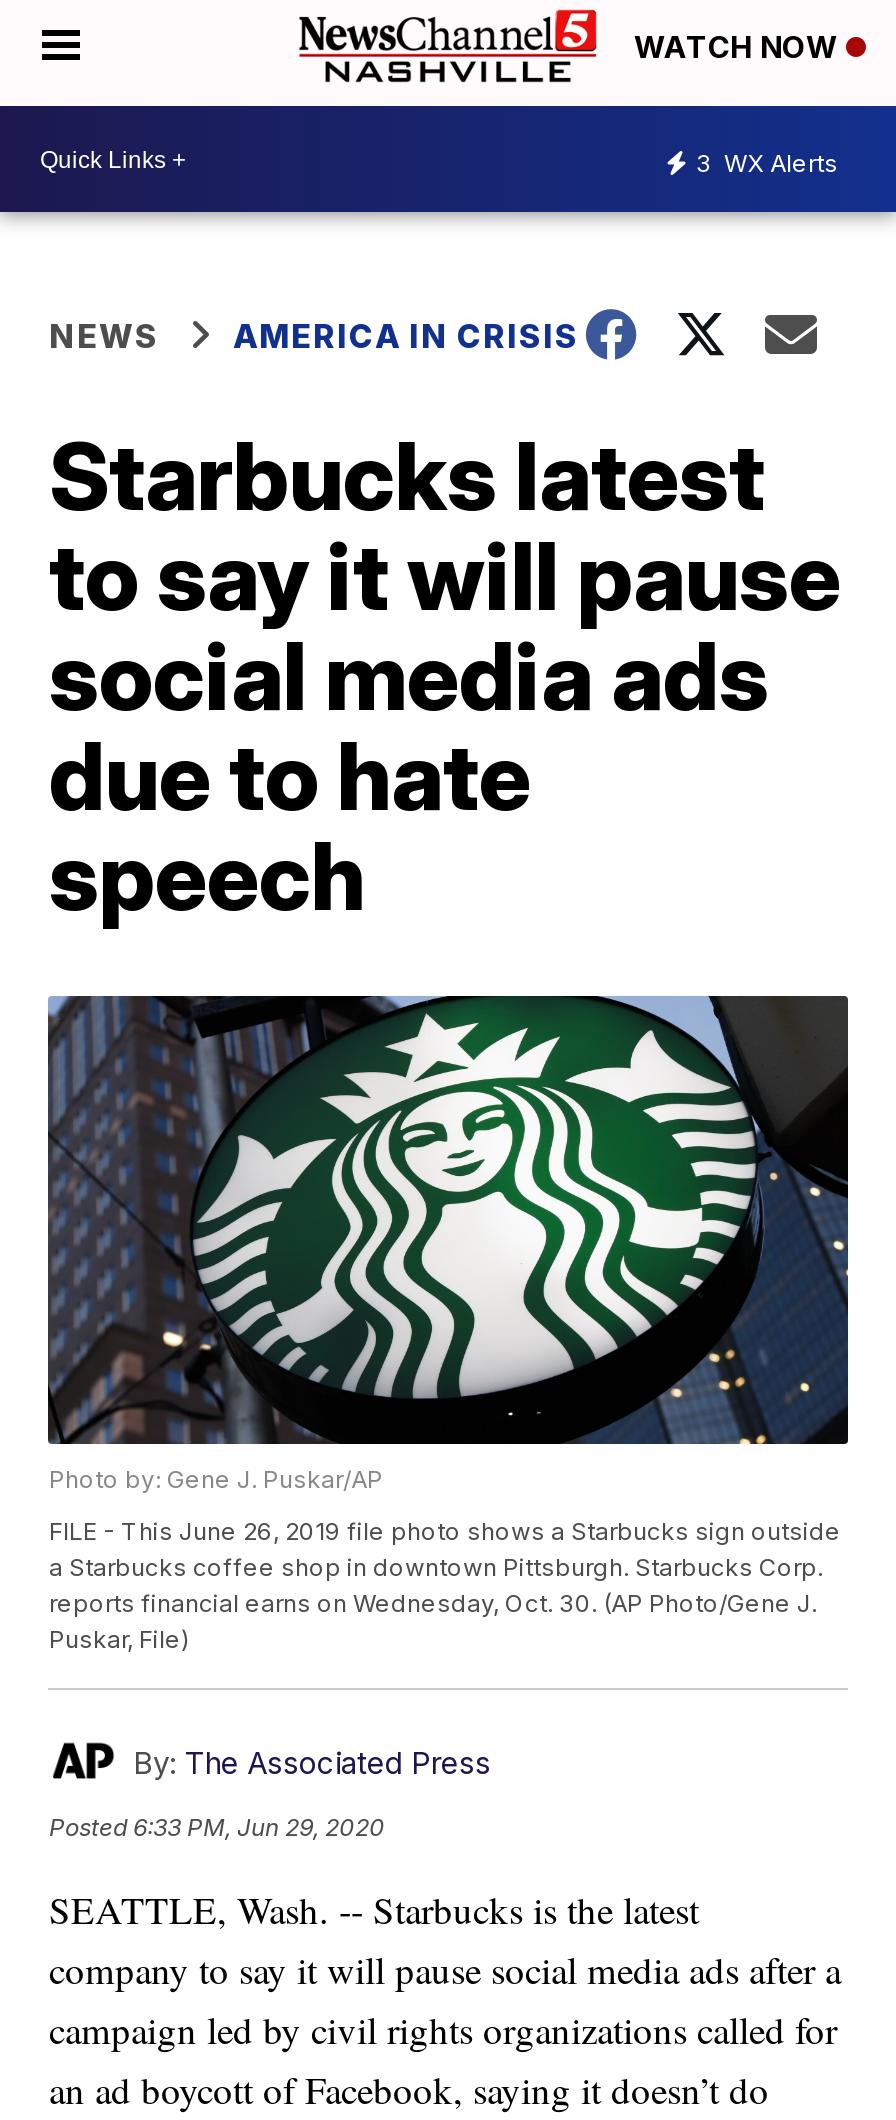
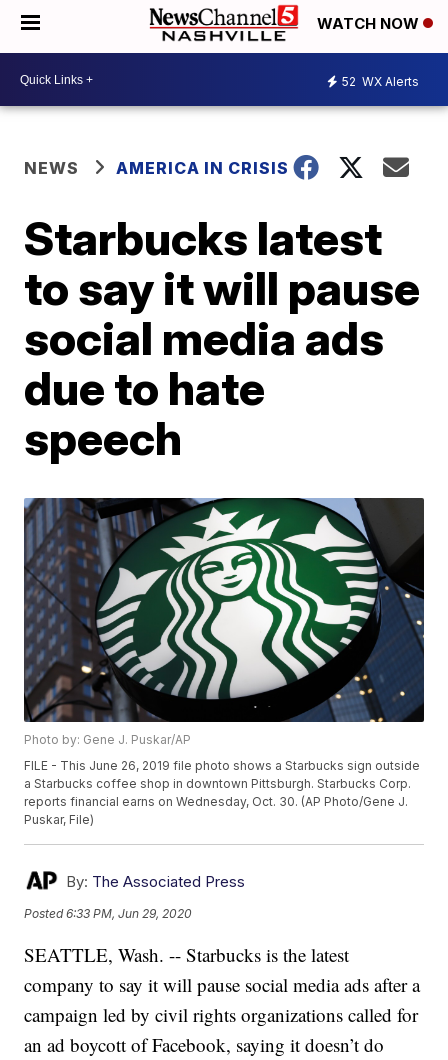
[696,147,838,177] 3 WX Alerts -> [342,73,419,88] 52 WX Alerts

